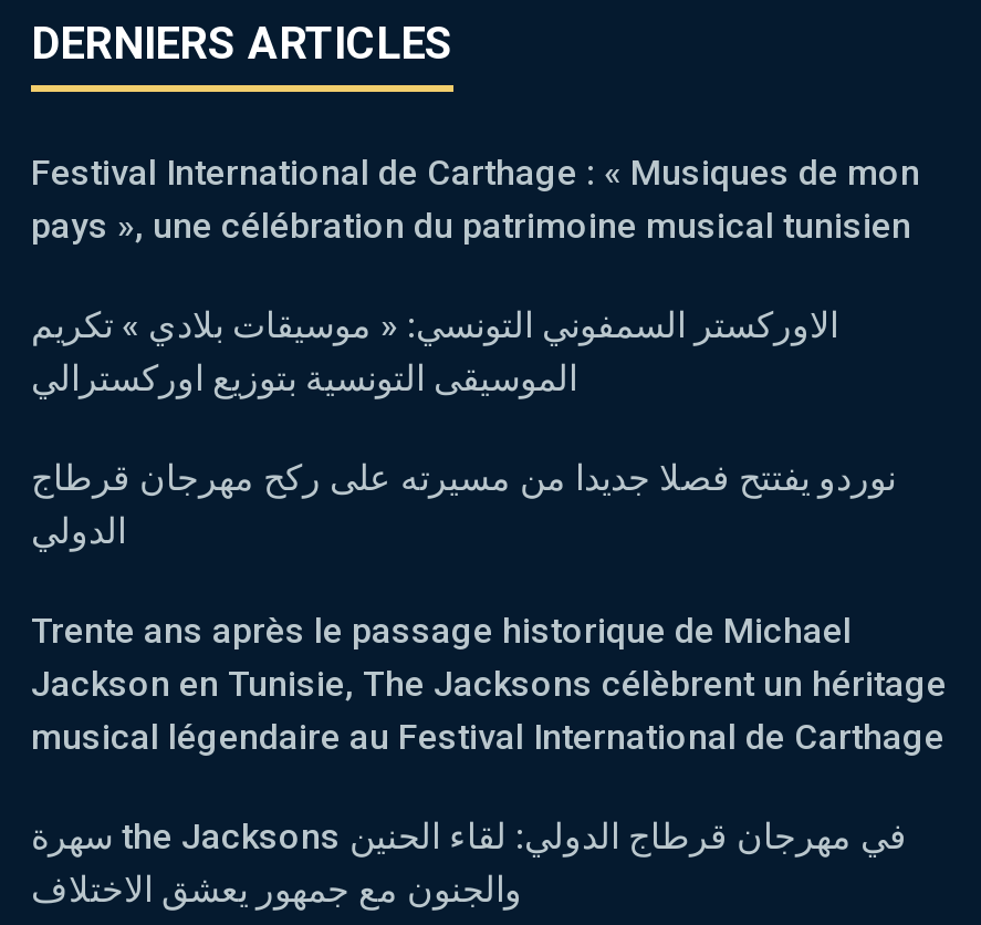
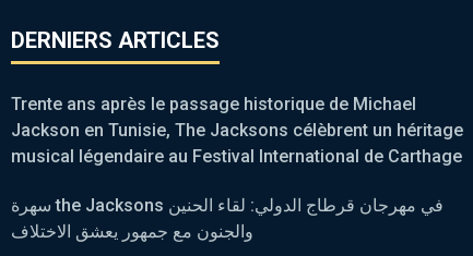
[31,151,920,551] Festival International de Carthage : « Musiques de mon | pays », une célébration du patrimoine musical tunisien | الاوركستر السمفوني التونسي: « موسيقات بلادي » تكريم | الموسيقى التونسية بتوزيع اوركسترالي | نوردو يفتتح فصلا جديدا من مسيرته على ركح مهرجان قرطاج | الدولي -> none

